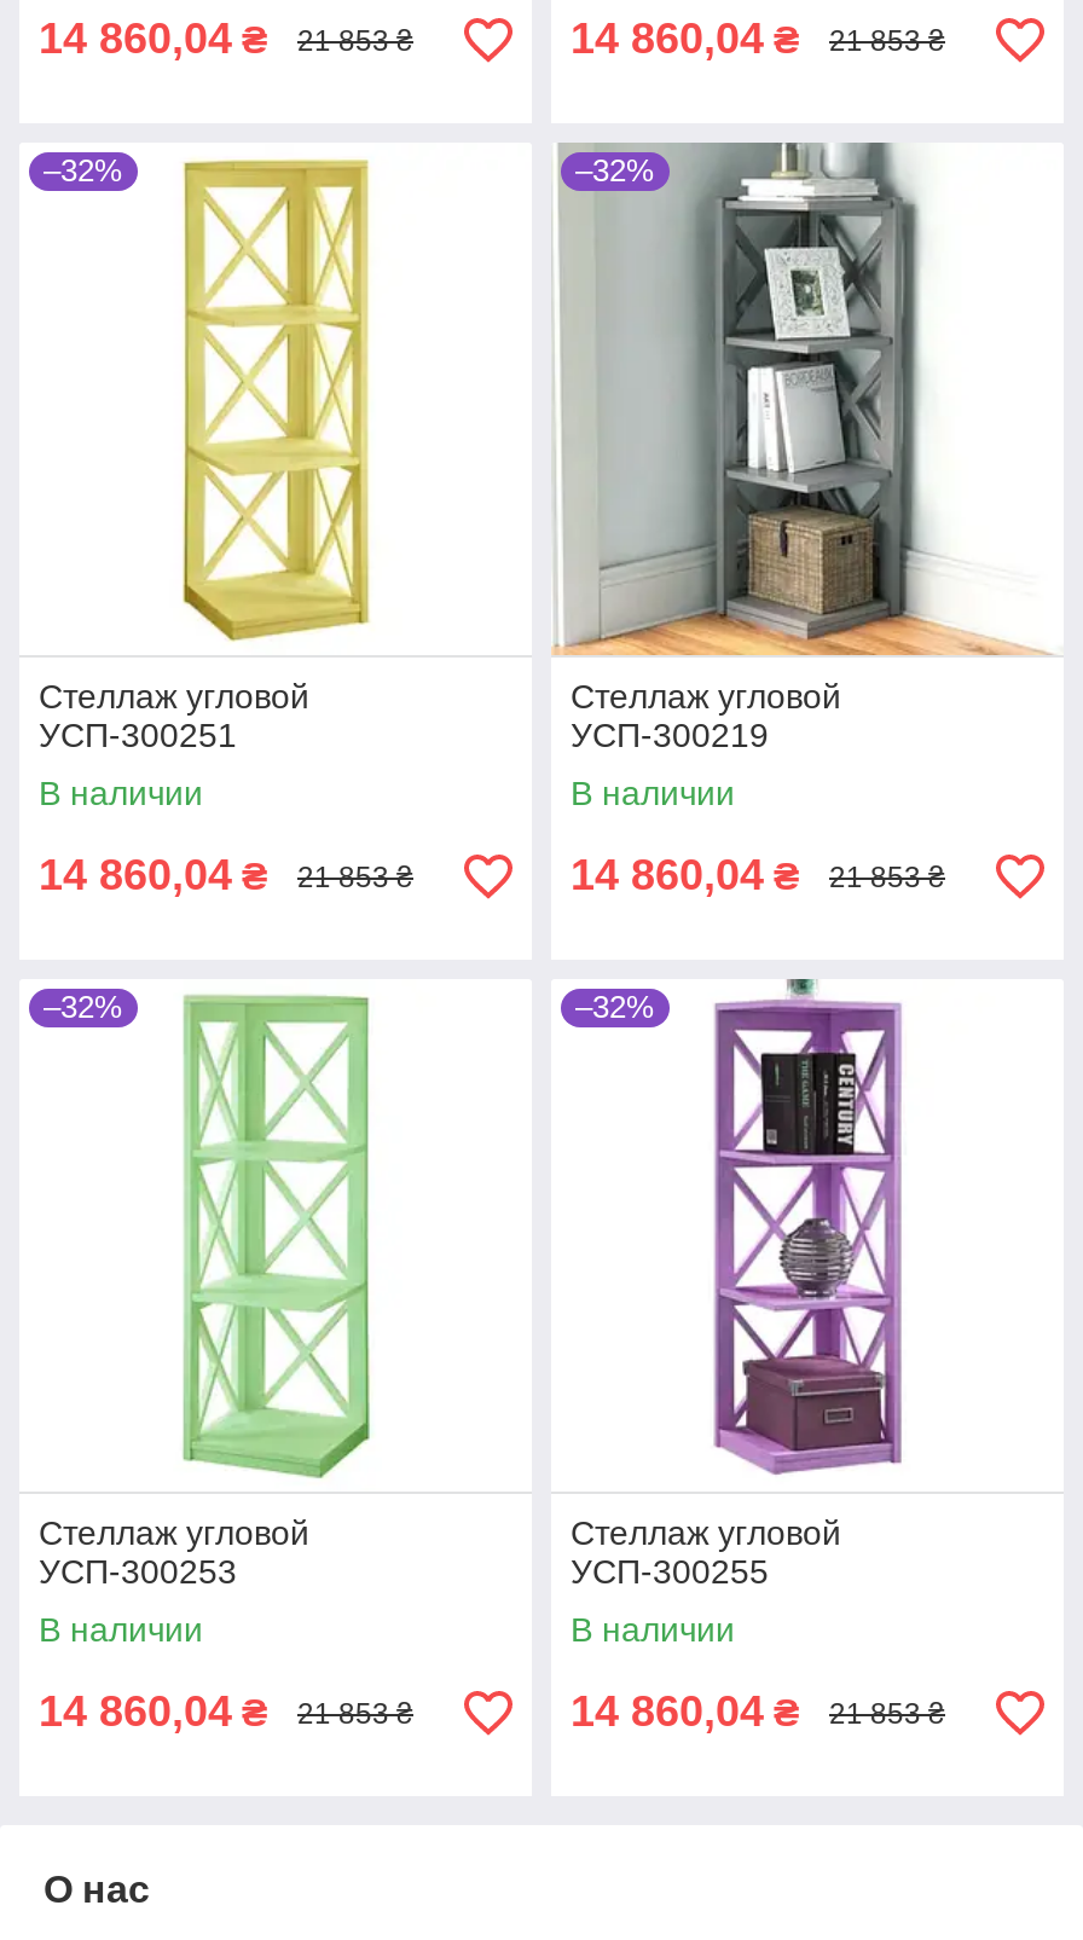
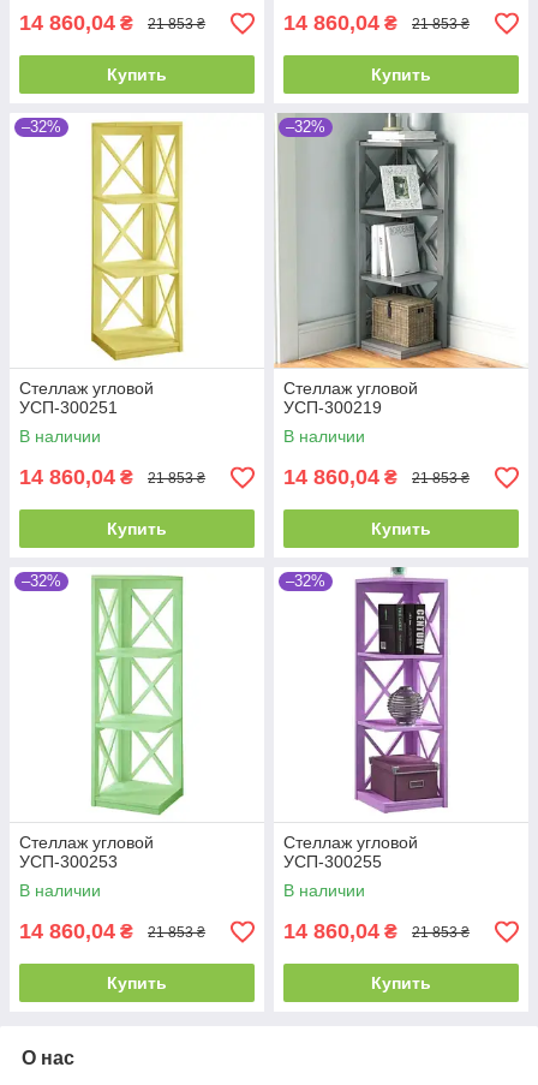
none -> [107,65,167,84] Купить
none -> [371,65,431,84] Купить
none -> [107,519,167,538] Купить
none -> [371,519,431,538] Купить
none -> [107,973,167,992] Купить
none -> [371,973,431,992] Купить

